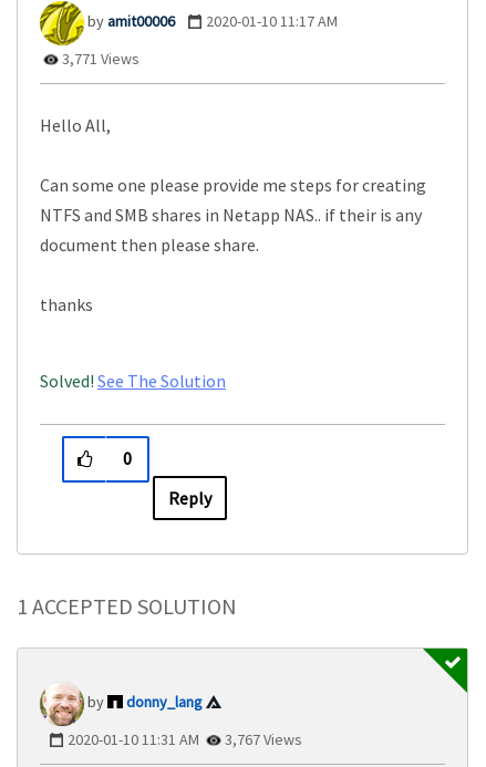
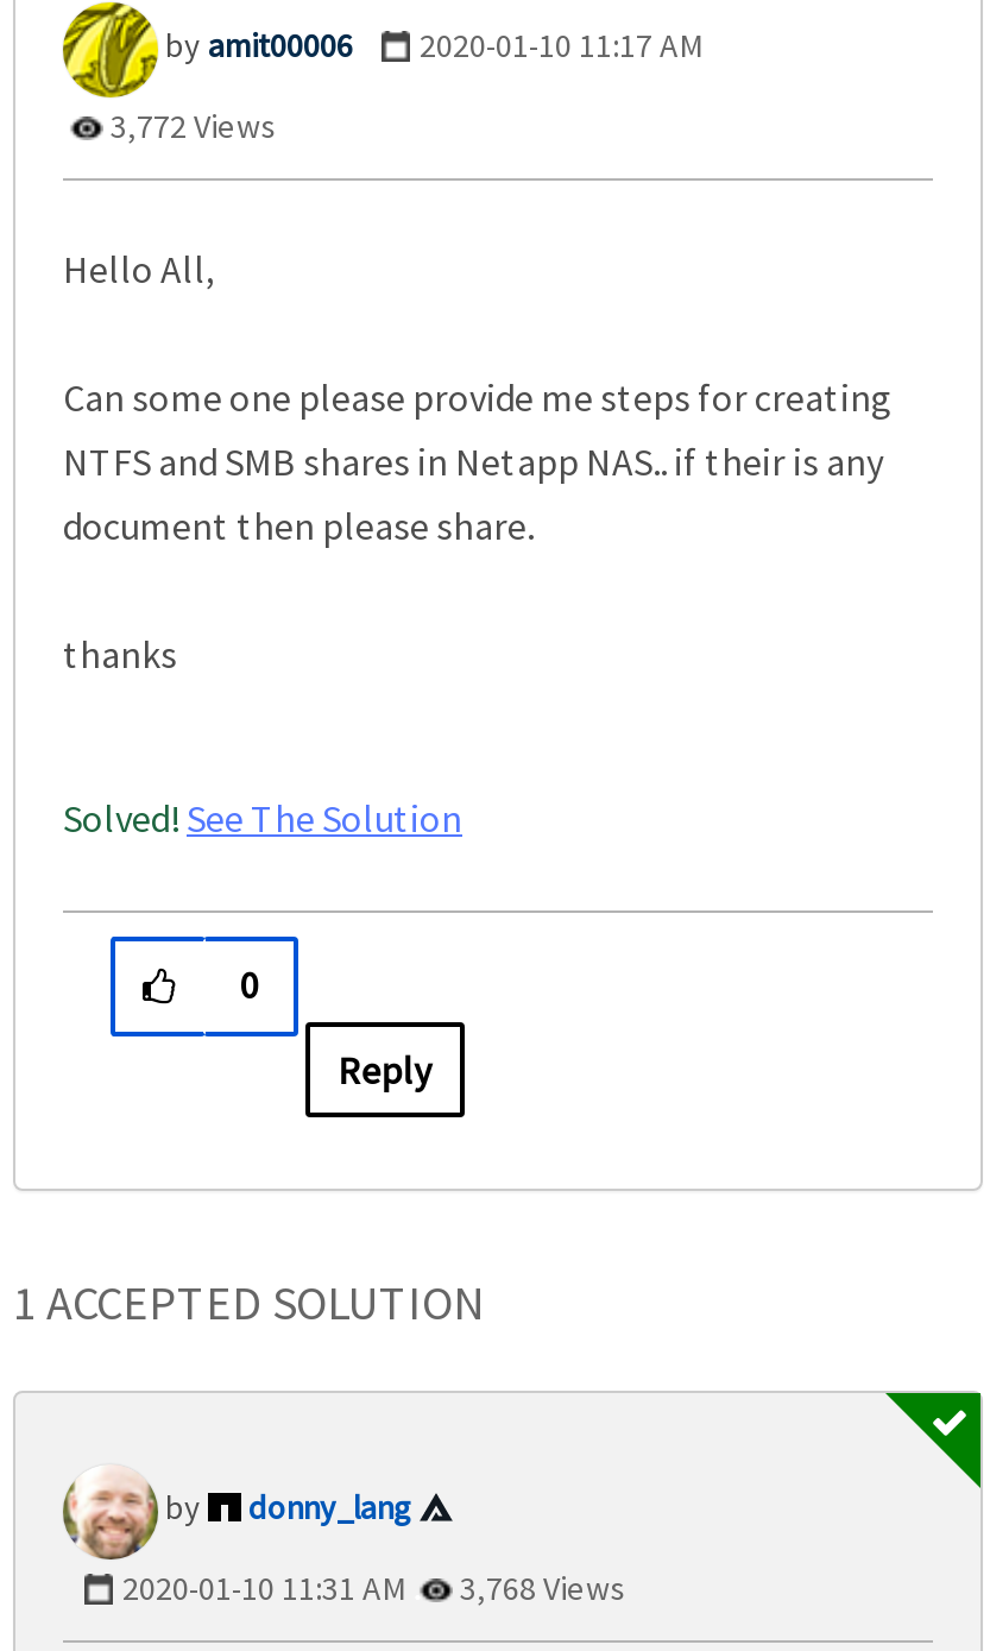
[59,49,139,69] 3,771 Views -> [103,105,277,147] 3,772 Views
[68,729,302,749] 2020-01-10 11:31 AM 3,767 Views -> [122,1566,626,1608] 2020-01-10 11:31 AM 3,768 Views

